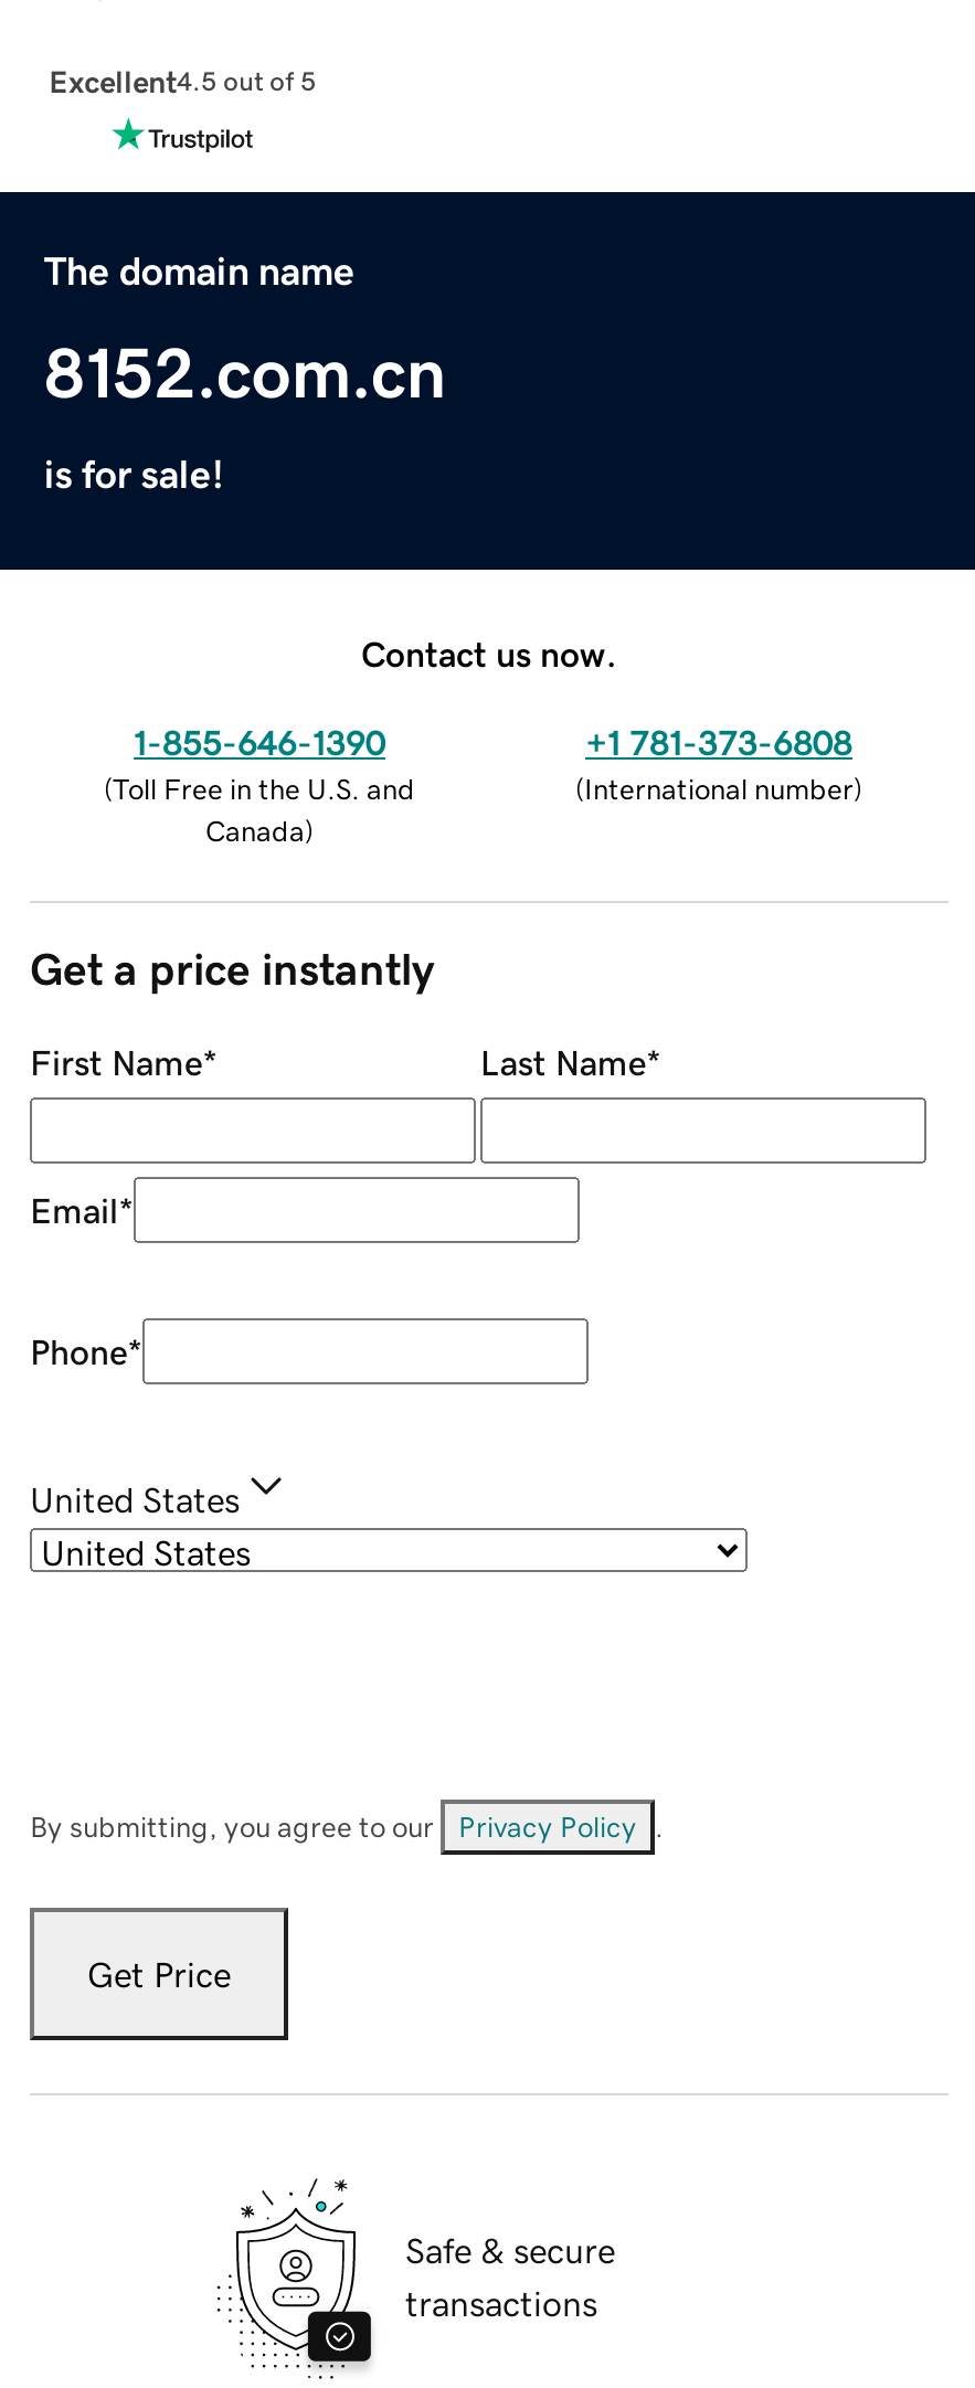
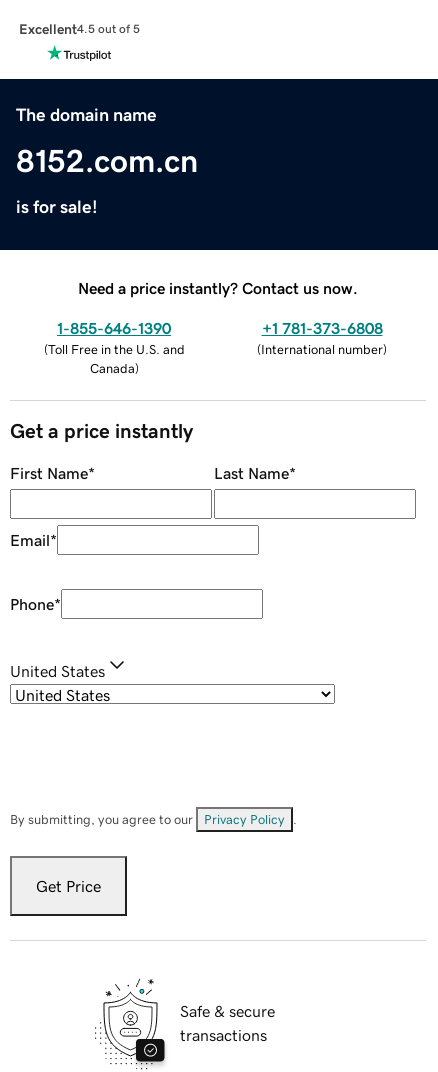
[361,635,617,670] Contact us now. -> [78,280,358,296] Need a price instantly? Contact us now.

